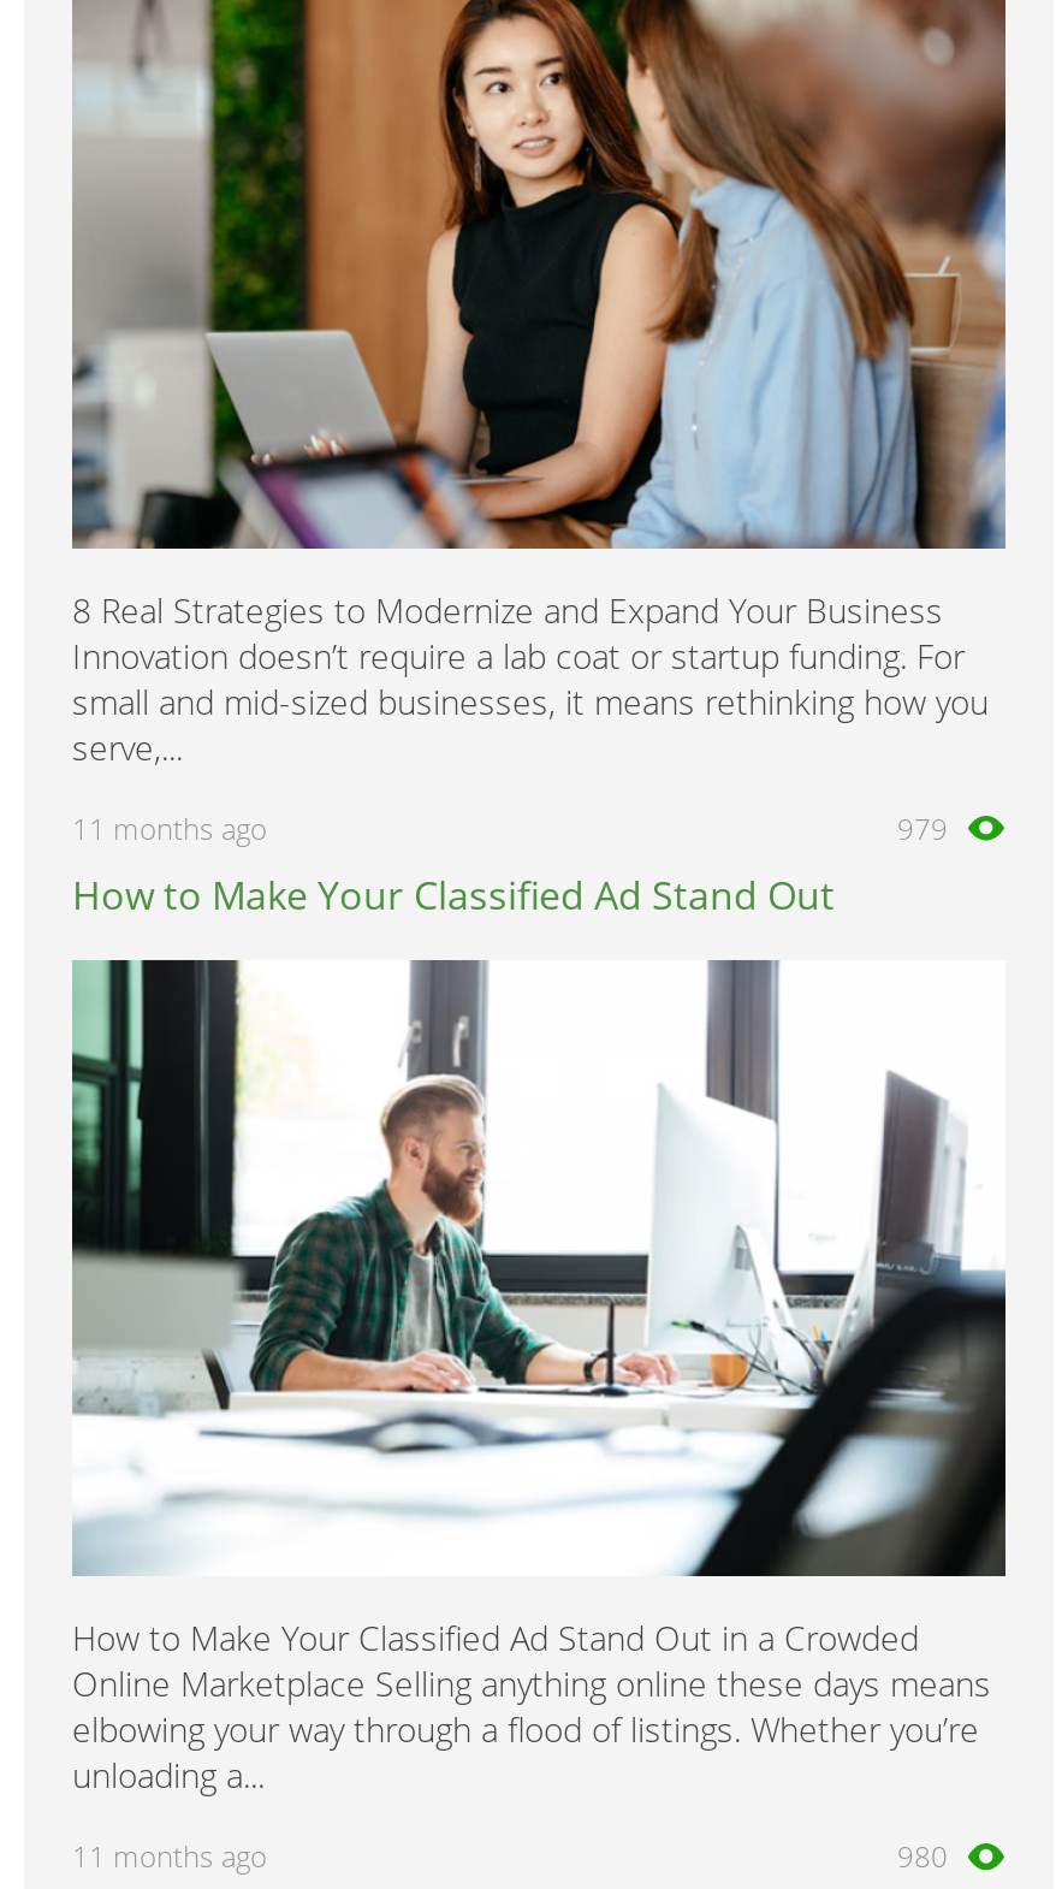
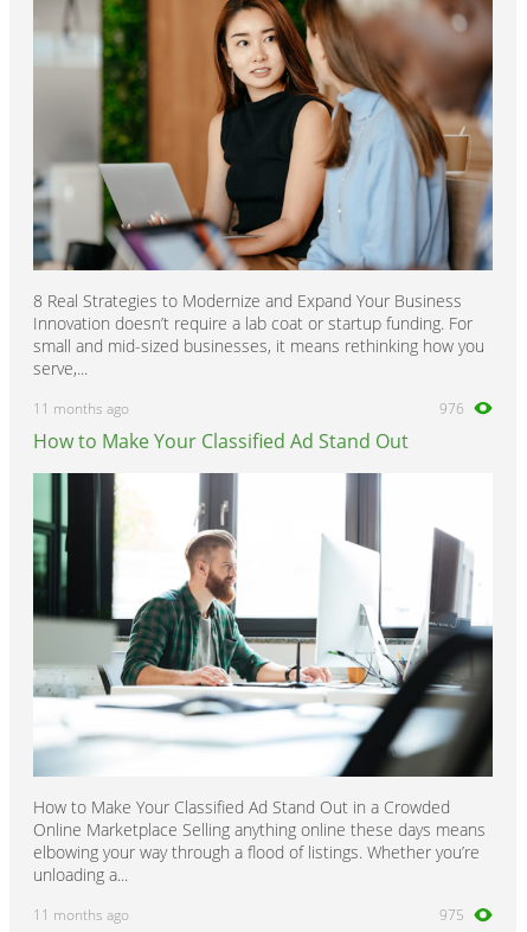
[897,809,948,850] 979 -> [439,399,464,419] 976
[897,1837,948,1878] 980 -> [439,905,464,925] 975

